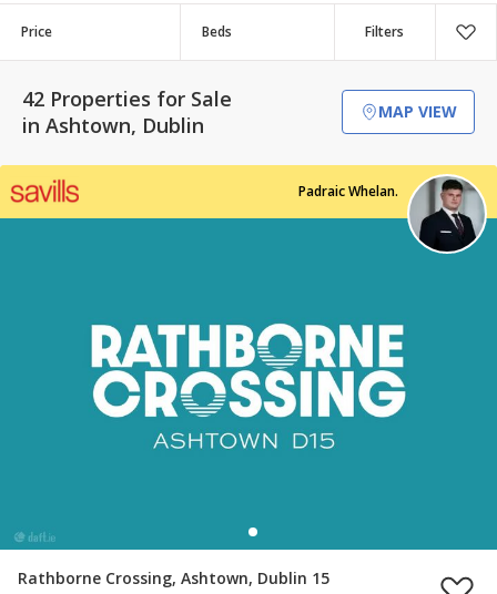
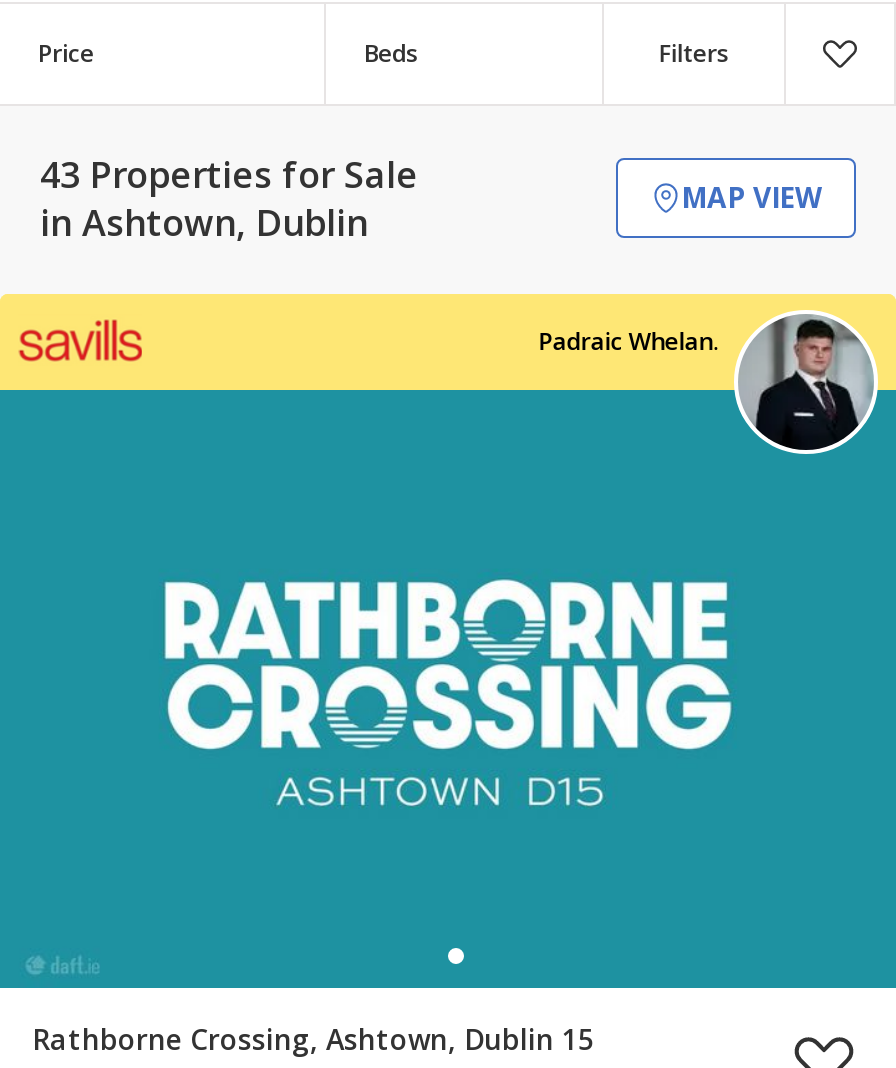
[22,85,232,112] 42 Properties for Sale -> [40,150,418,198] 43 Properties for Sale

